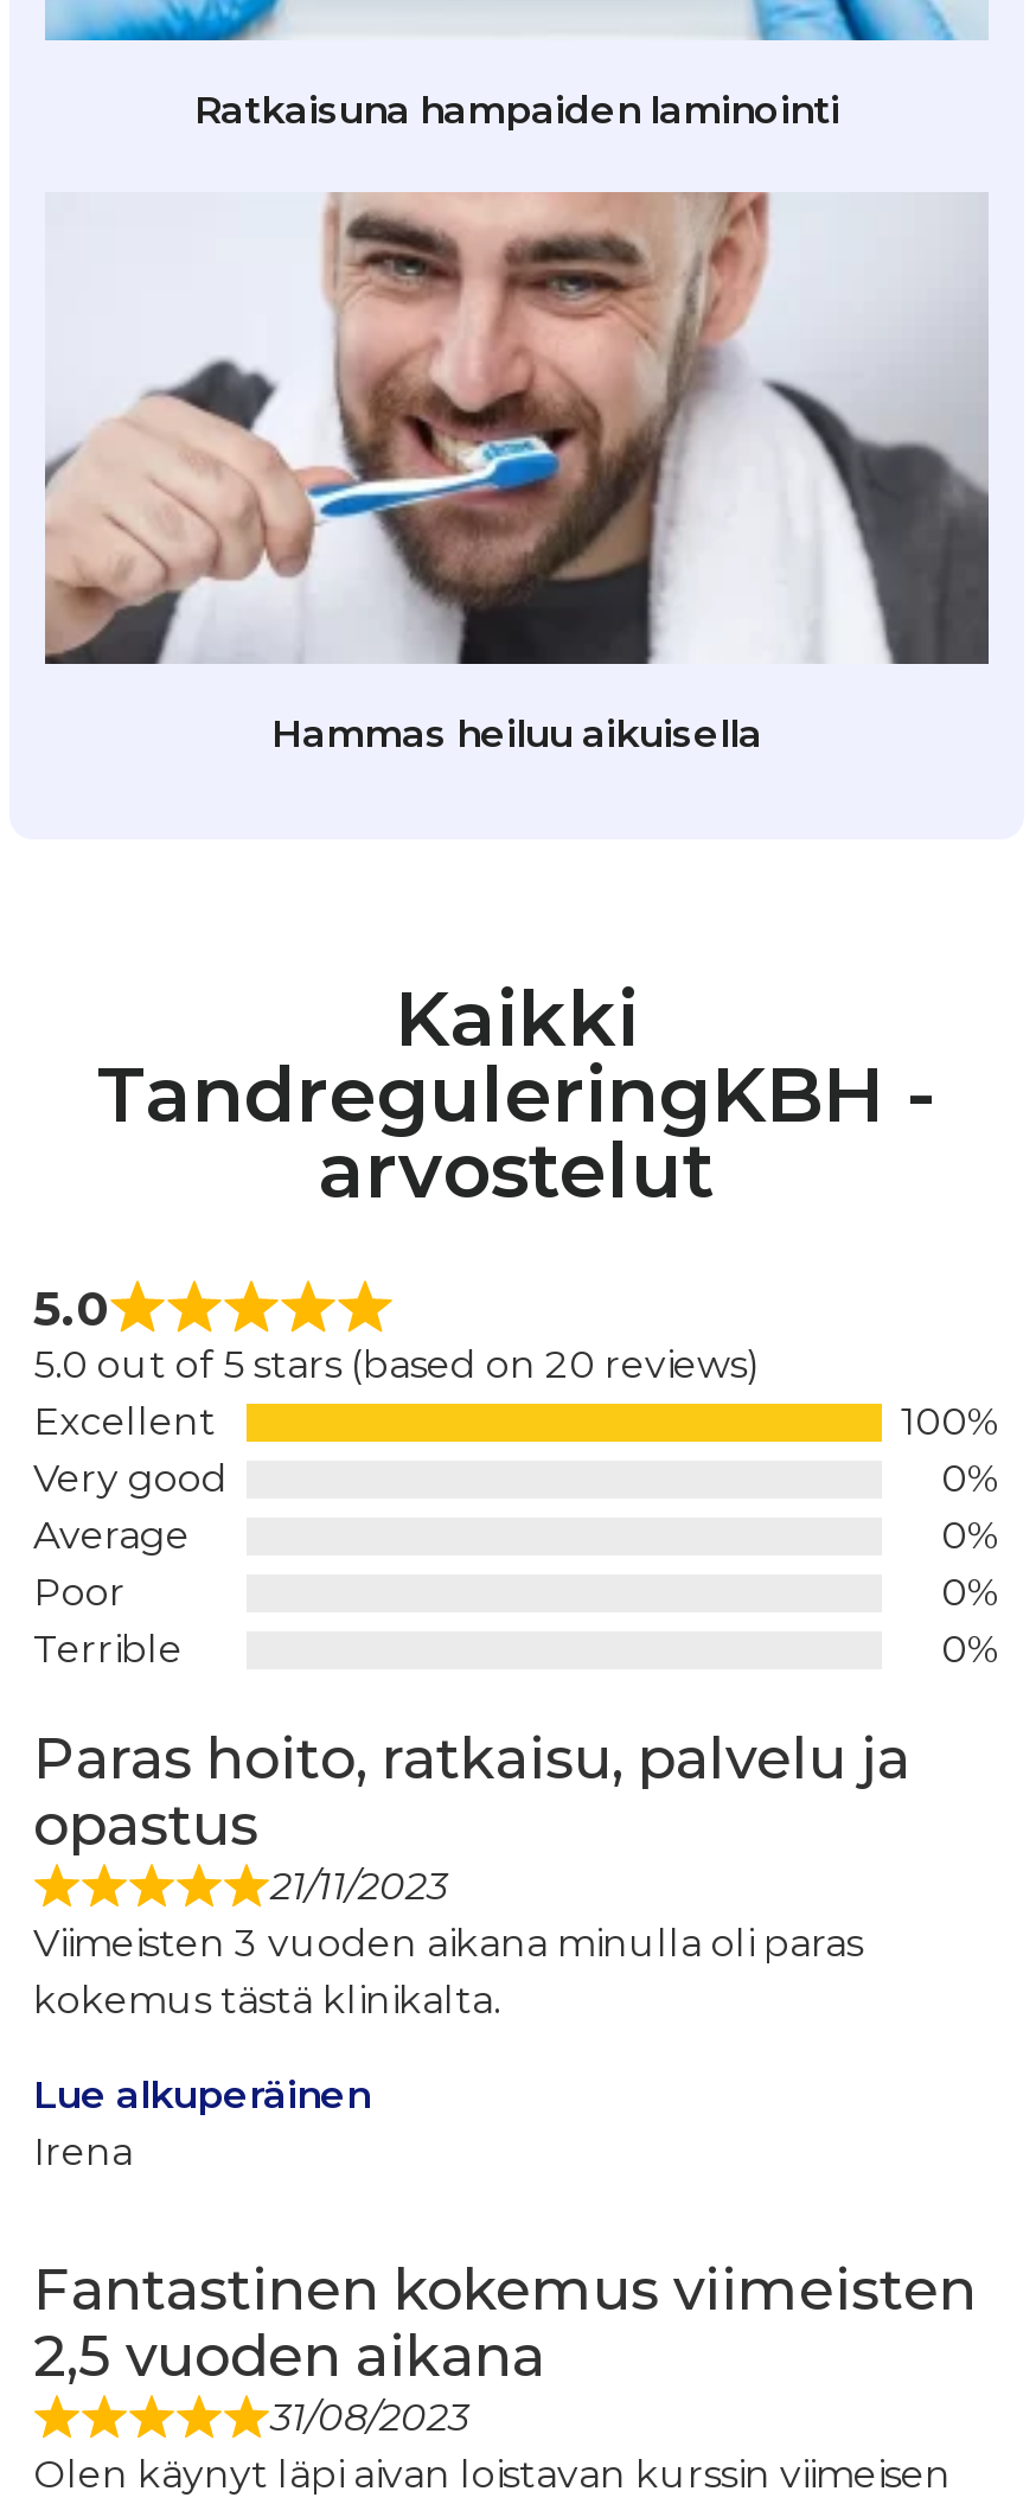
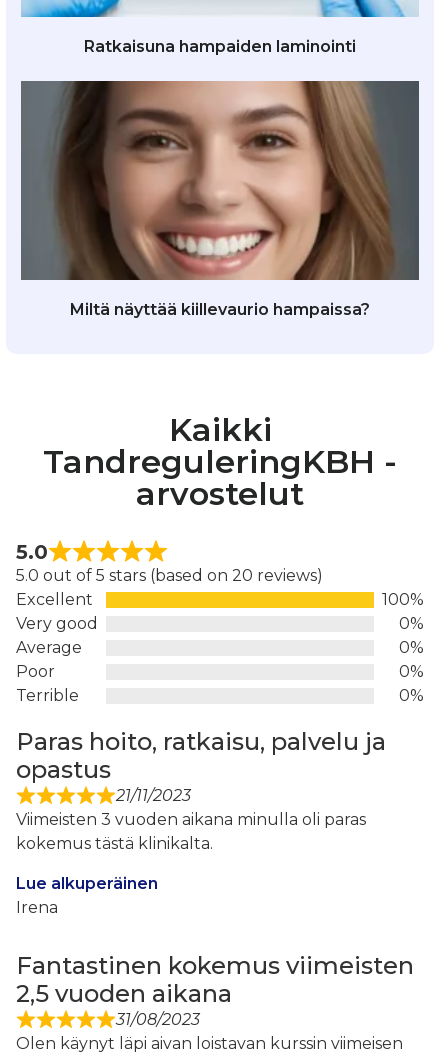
[43,190,989,757] [image] | Hammas heiluu aikuisella -> [20,80,420,319] [image] | Miltä näyttää kiillevaurio hampaissa?

